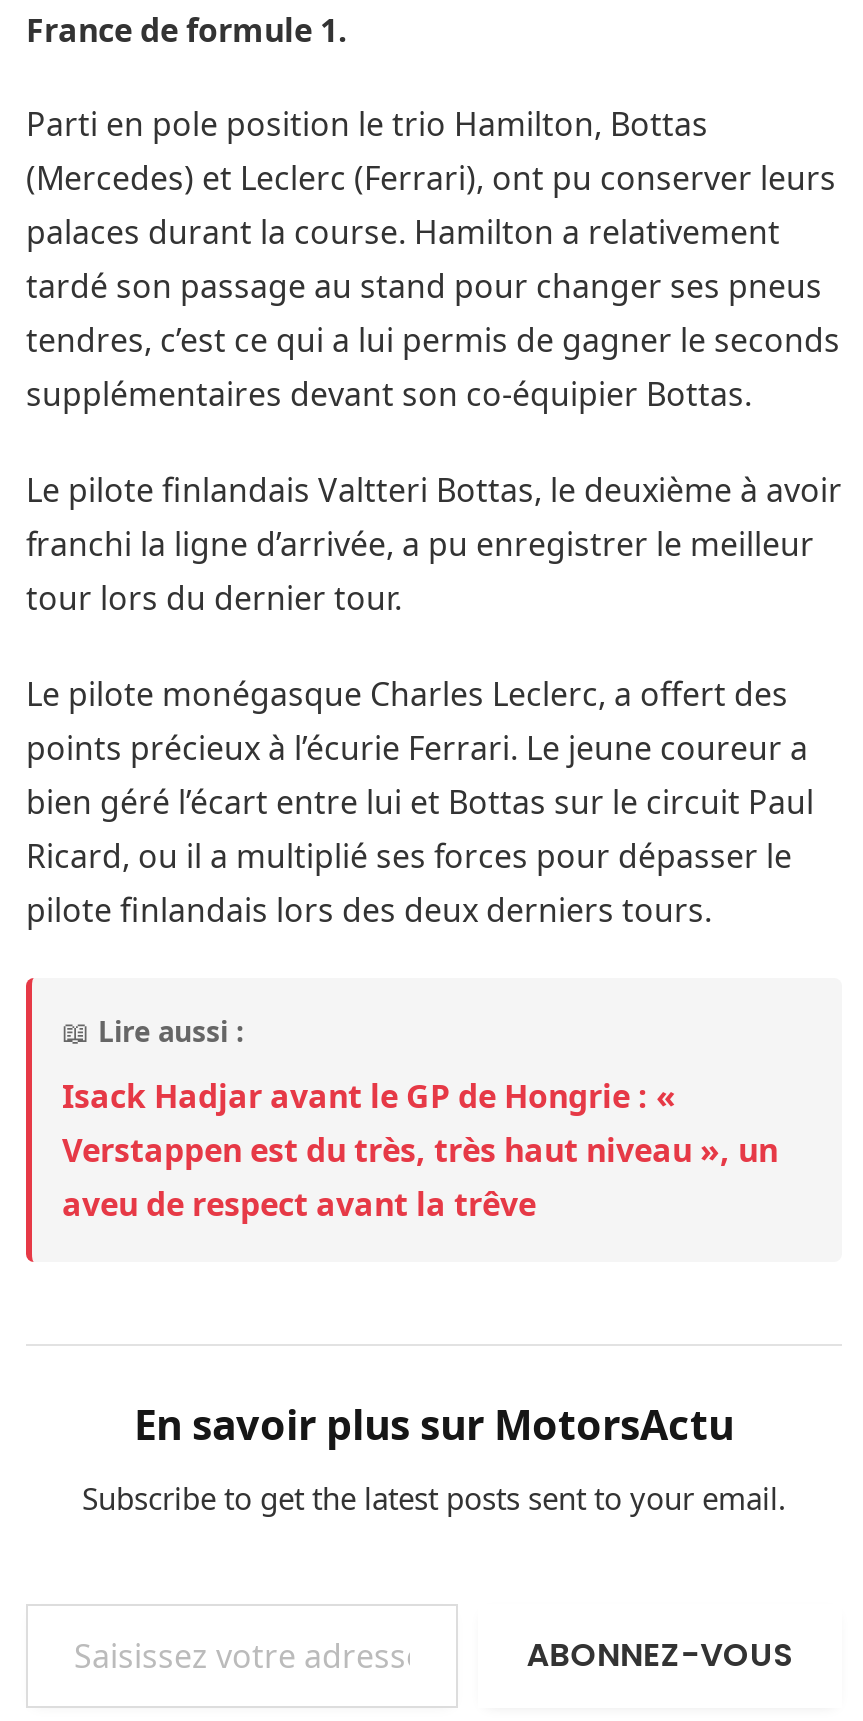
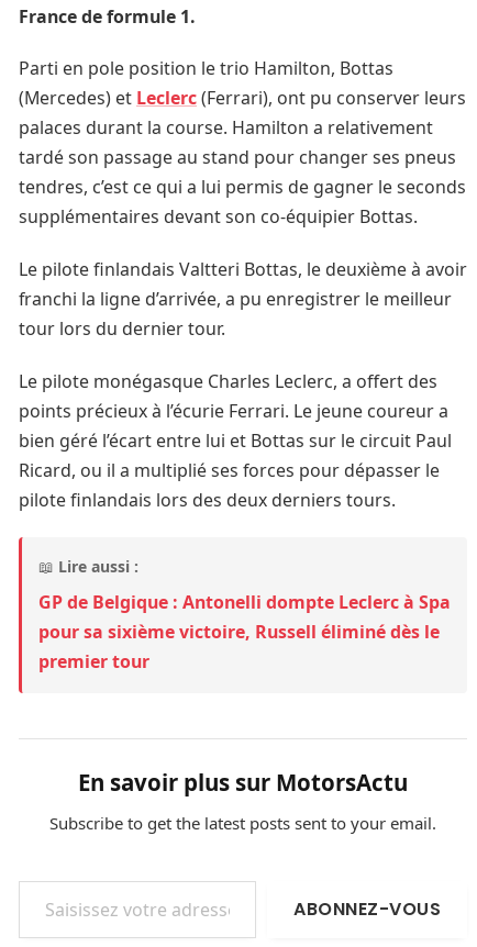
[62,1075,778,1227] Isack Hadjar avant le GP de Hongrie : « | Verstappen est du très, très haut niveau », un | aveu de respect avant la trêve -> [38,590,451,674] GP de Belgique : Antonelli dompte Leclerc à Spa | pour sa sixième victoire, Russell éliminé dès le | premier tour

